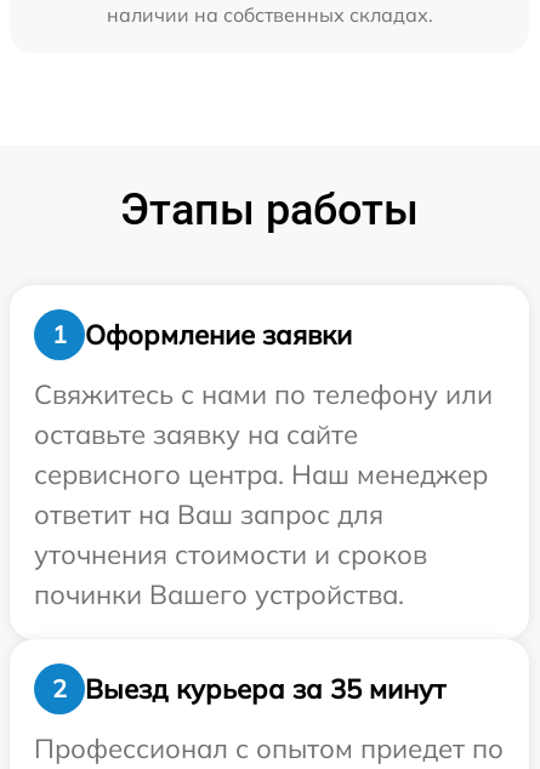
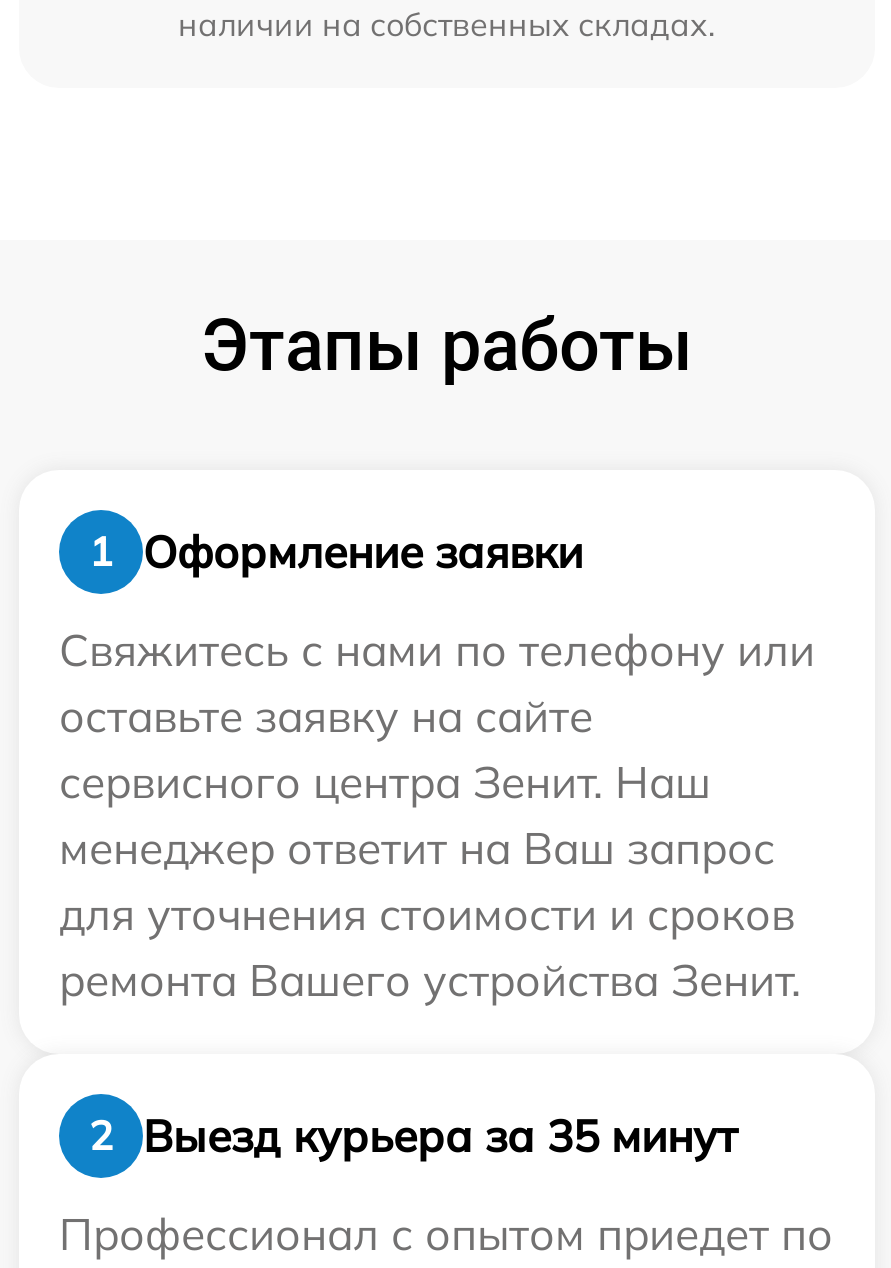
[34,458,488,612] сервисного центра. Наш менеджер | ответит на Ваш запрос для | уточнения стоимости и сроков | починки Вашего устройства. -> [59,755,801,1009] сервисного центра Зенит. Наш | менеджер ответит на Ваш запрос | для уточнения стоимости и сроков | ремонта Вашего устройства Зенит.

